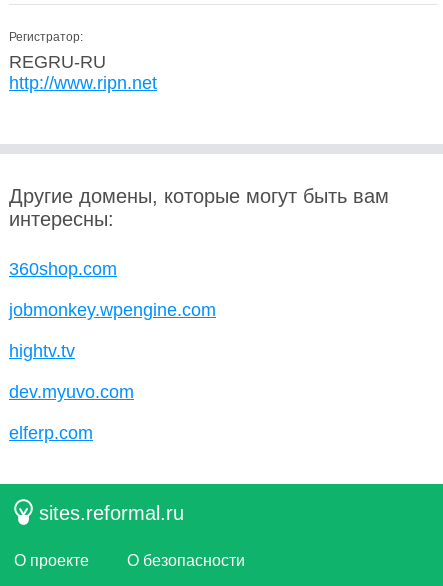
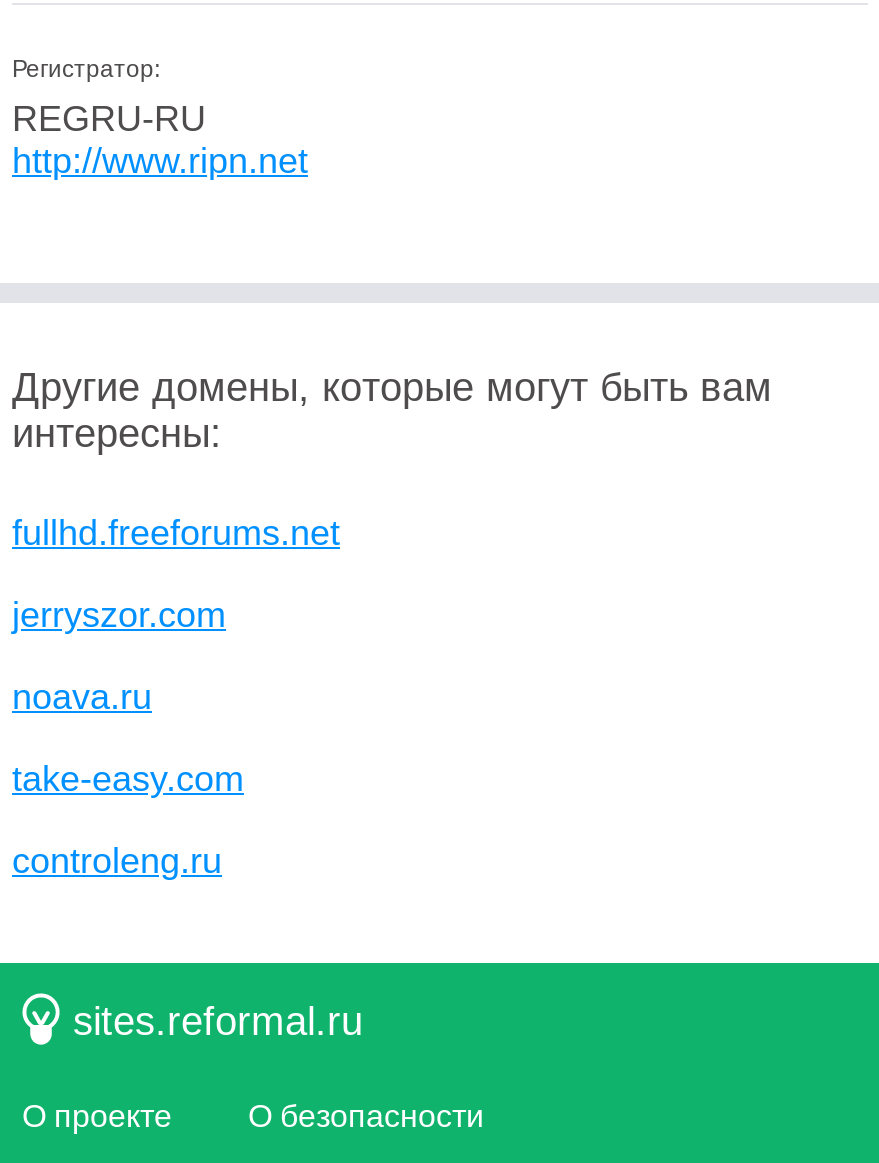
[9,259,117,279] 360shop.com -> [12,513,340,553] fullhd.freeforums.net
[9,300,216,320] jobmonkey.wpengine.com -> [12,595,226,635] jerryszor.com
[9,341,75,361] hightv.tv -> [12,677,152,717] noava.ru
[9,382,134,402] dev.myuvo.com -> [12,759,244,799] take-easy.com
[9,423,93,443] elferp.com -> [12,841,222,881] controleng.ru

